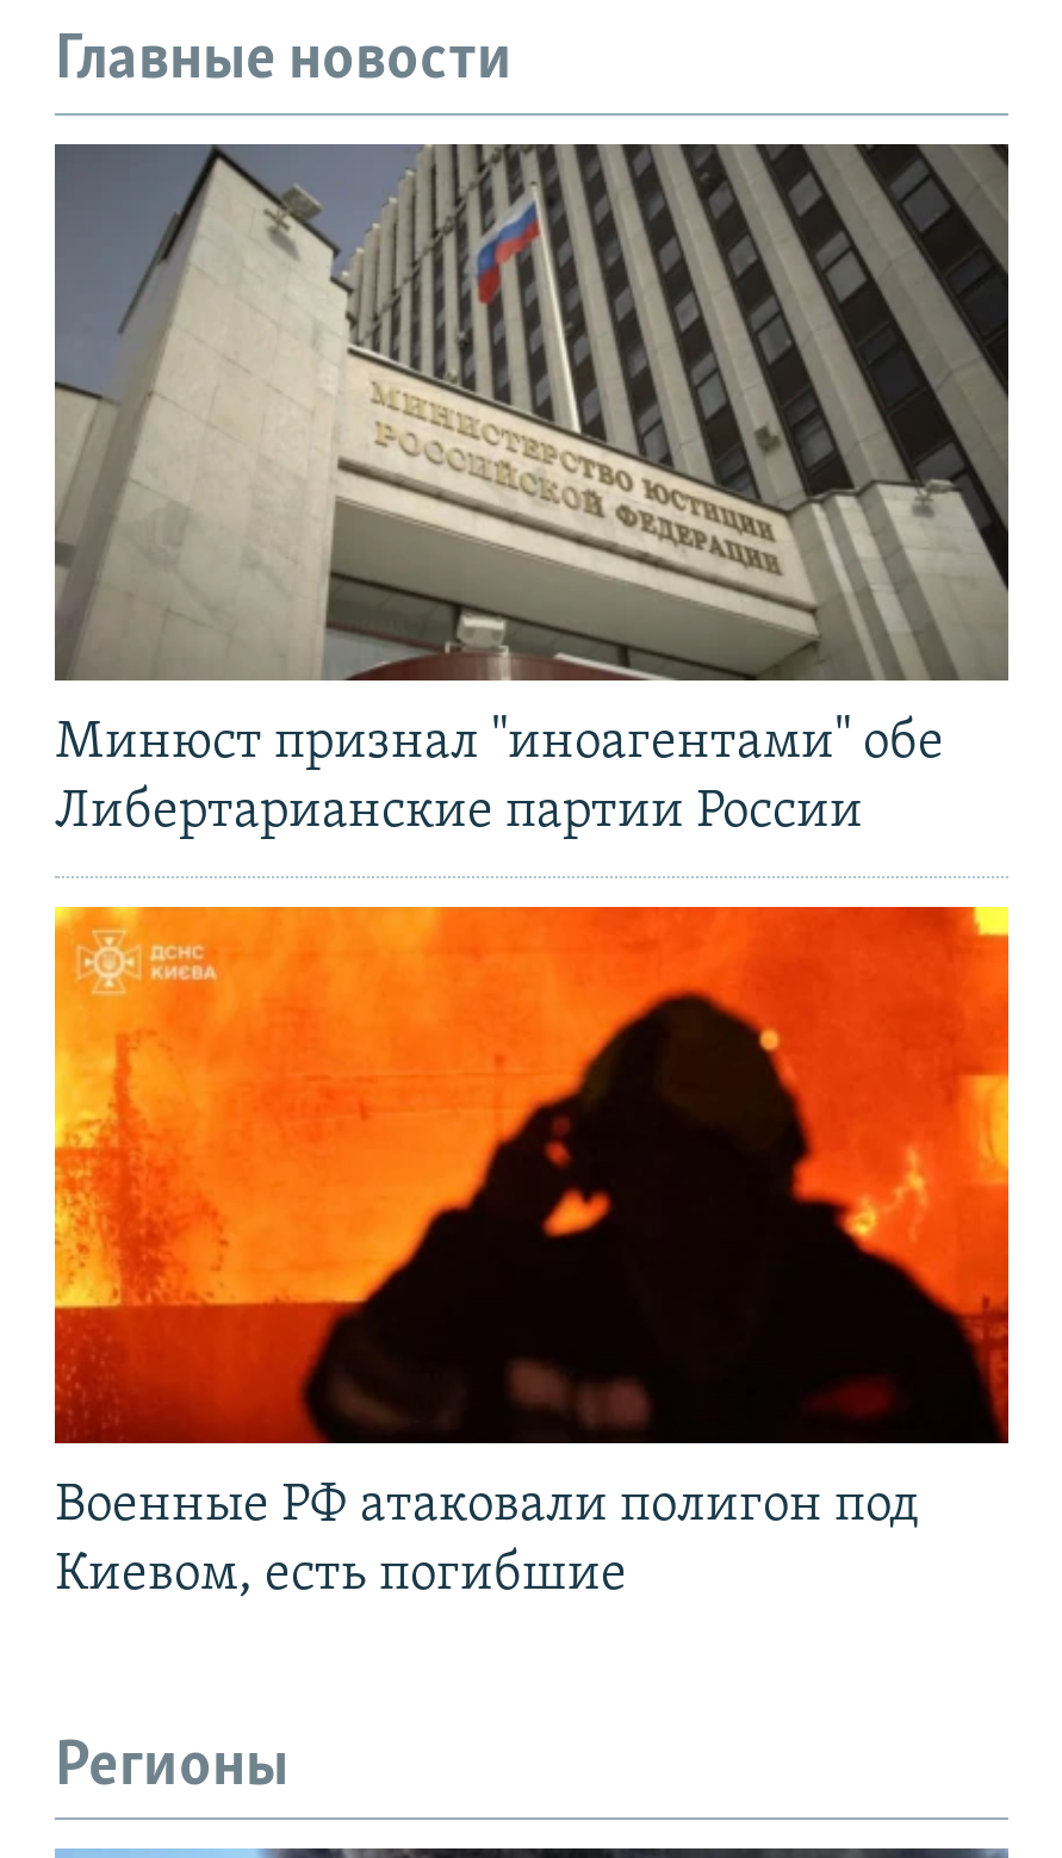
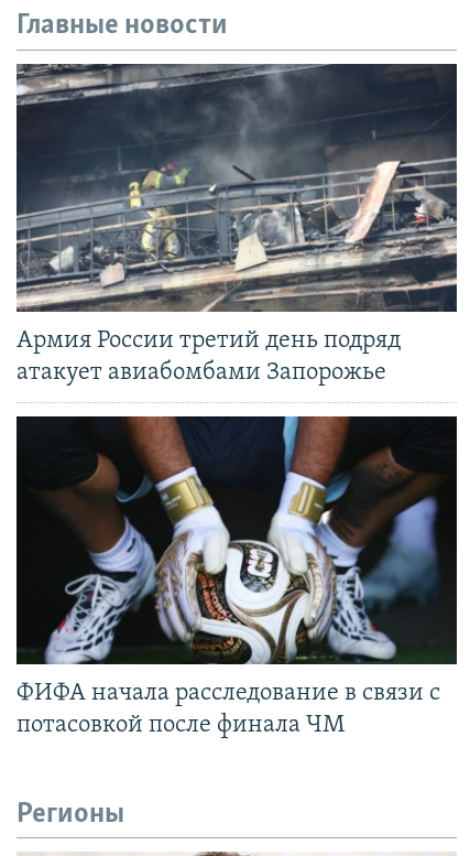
[52,142,1011,840] [image] | Минюст признал "иноагентами" обе | Либертарианские партии России -> [15,64,458,385] [image] | Армия России третий день подряд | атакует авиабомбами Запорожье
[52,905,1011,1603] [image] | Военные РФ атаковали полигон под | Киевом, есть погибшие -> [15,415,458,738] [image] | ФИФА начала расследование в связи с | потасовкой после финала ЧМ

